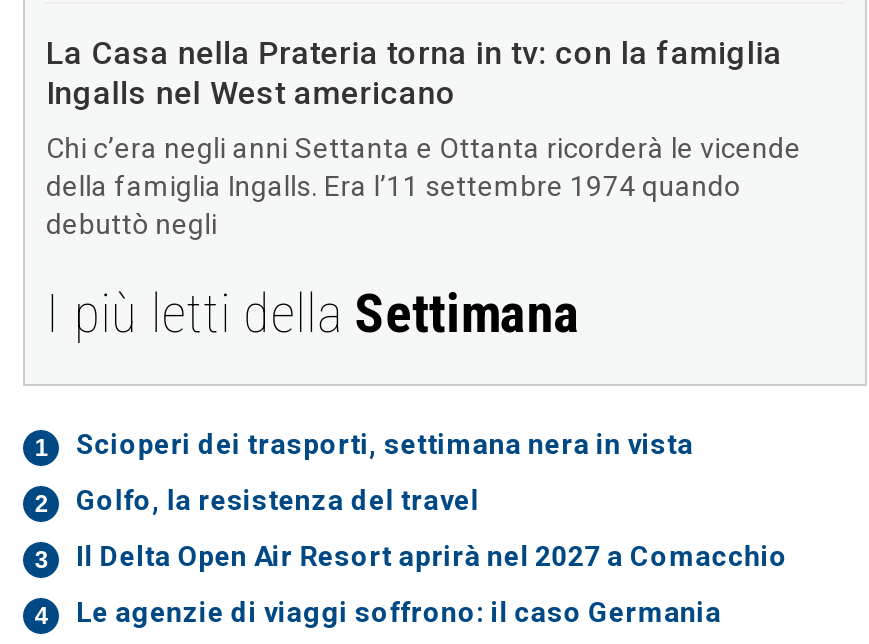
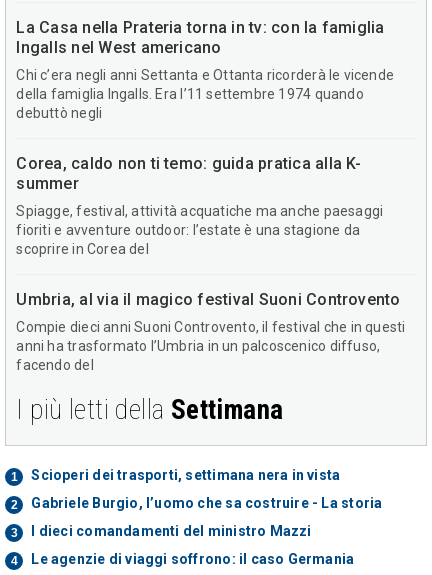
none -> [16,154,405,373] Corea, caldo non ti temo: guida pratica alla K- | summer | Spiagge, festival, attività acquatiche ma anche paesaggi | fioriti e avventure outdoor: l’estate è una stagione da | scoprire in Corea del | Umbria, al via il magico festival Suoni Controvento | Compie dieci anni Suoni Controvento, il festival che in questi | anni ha trasformato l’Umbria in un palcoscenico diffuso, | facendo del
[76,484,479,516] Golfo, la resistenza del travel -> [31,495,382,511] Gabriele Burgio, l’uomo che sa costruire - La storia
[76,540,788,572] Il Delta Open Air Resort aprirà nel 2027 a Comacchio -> [31,523,312,539] I dieci comandamenti del ministro Mazzi

